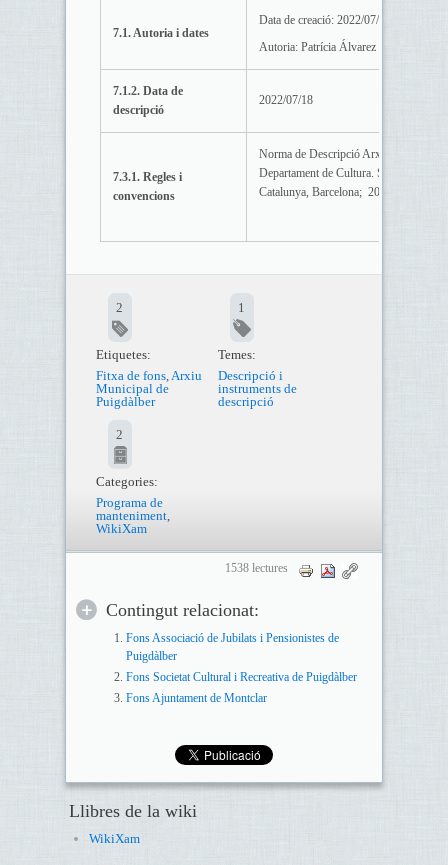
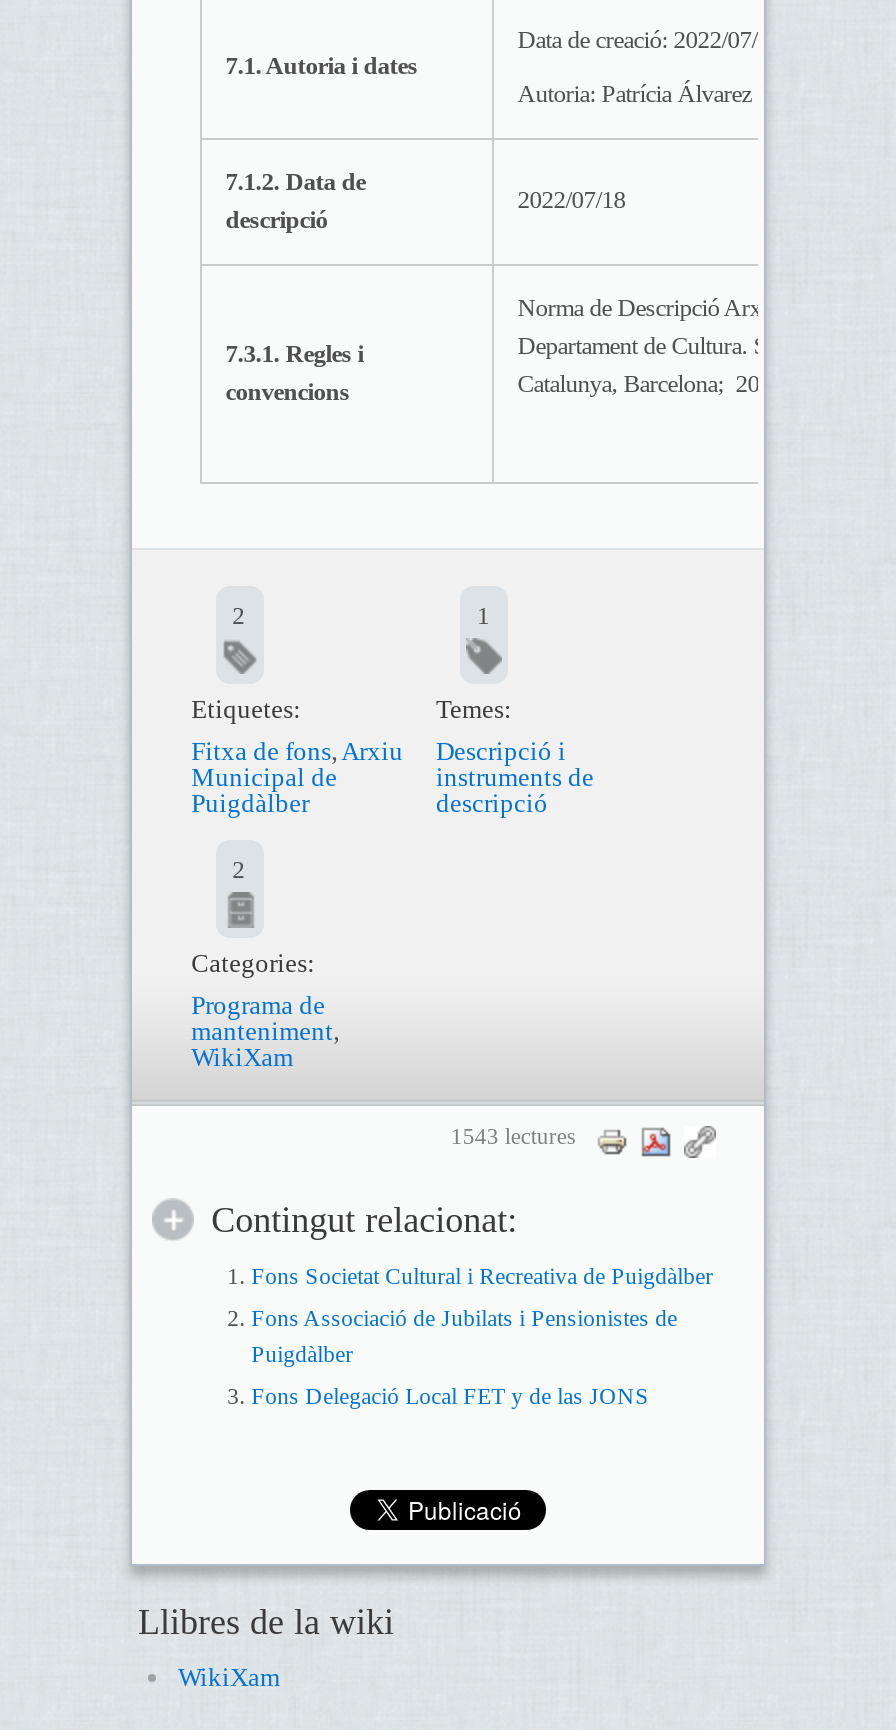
[225,562,288,575] 1538 lectures -> [451,1124,577,1150] 1543 lectures
moved [126,632,339,663] -> [251,1306,677,1368]: Fons Associació de Jubilats i Pensionistes de | Puigdàlber
moved [126,671,357,684] -> [251,1264,713,1290]: Fons Societat Cultural i Recreativa de Puigdàlber
[126,692,267,705] Fons Ajuntament de Montclar -> [251,1384,649,1410] Fons Delegació Local FET y de las JONS

